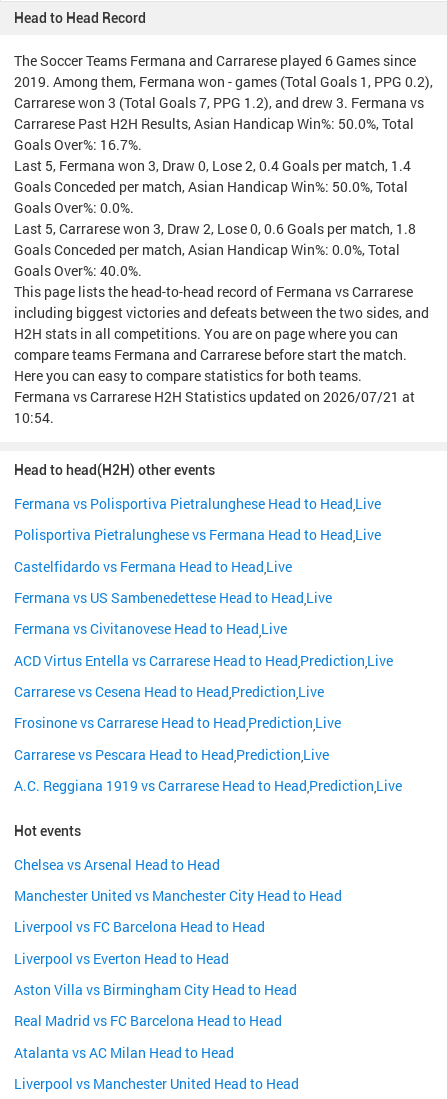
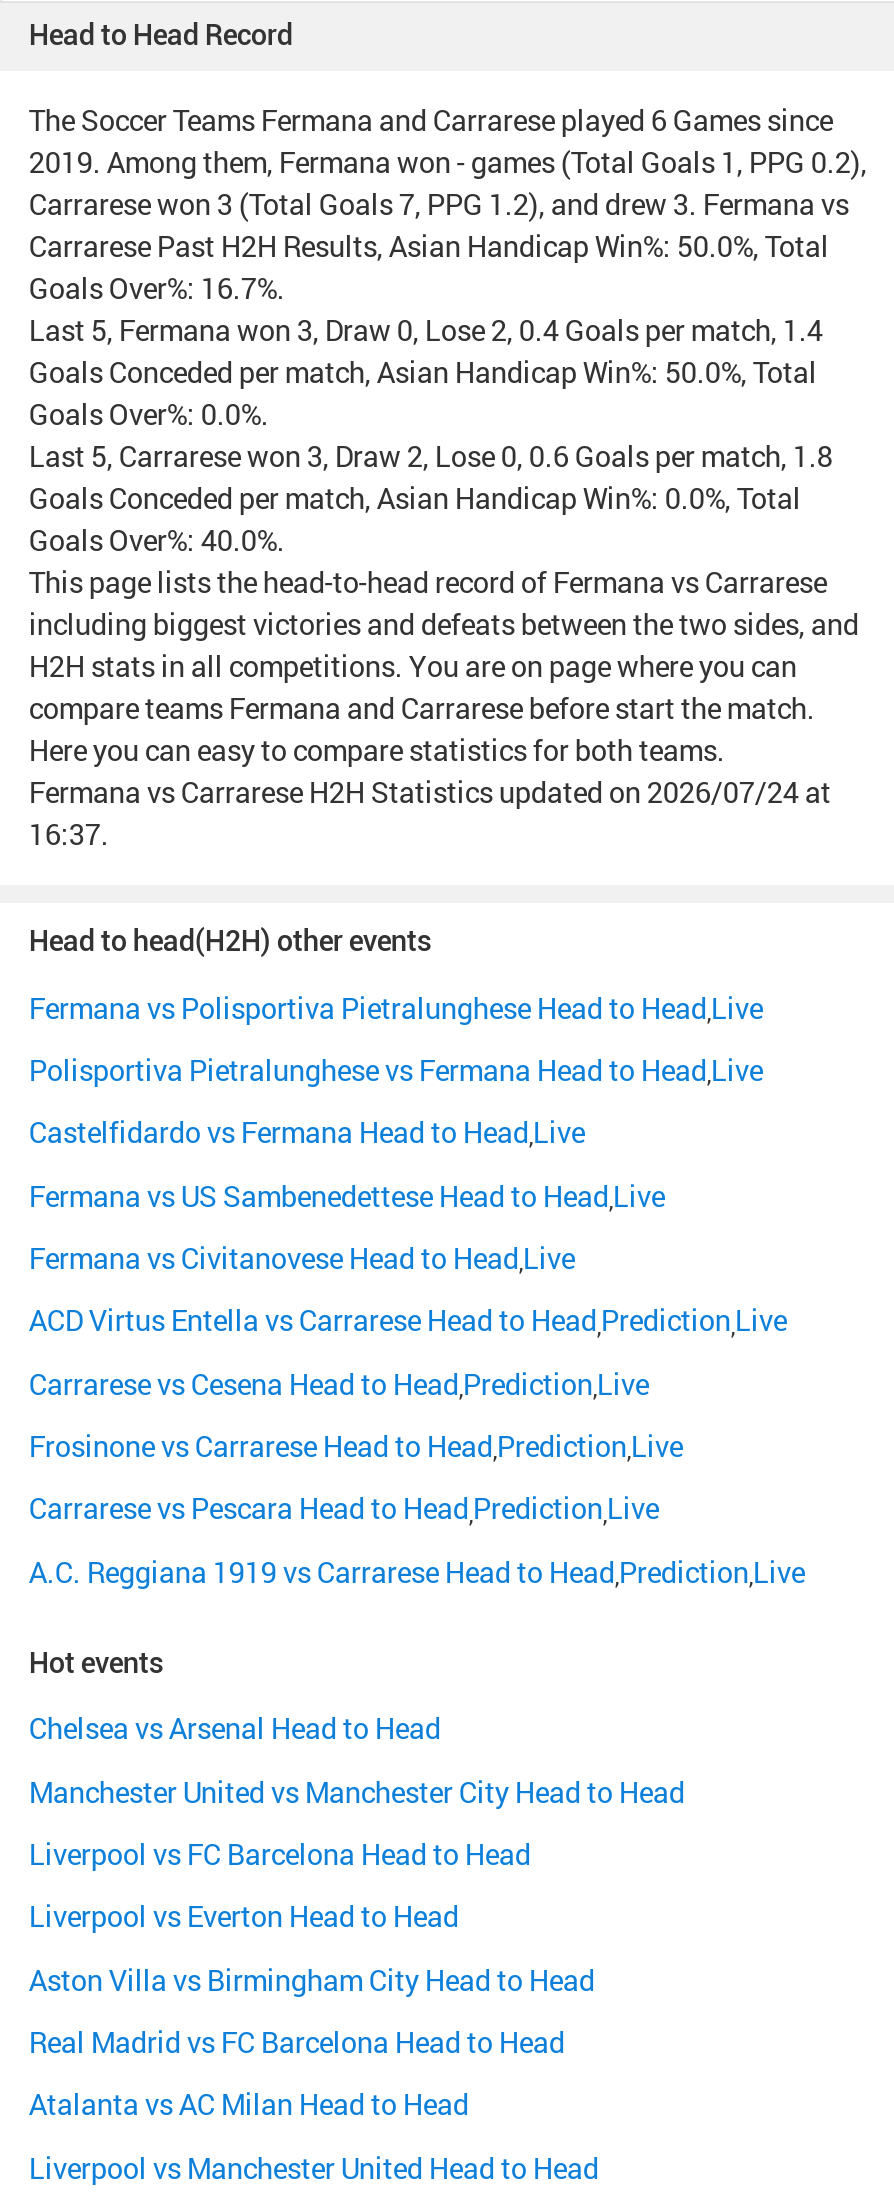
[14,387,415,406] Fermana vs Carrarese H2H Statistics updated on 2026/07/21 at -> [29,773,831,811] Fermana vs Carrarese H2H Statistics updated on 2026/07/24 at
[14,408,54,427] 10:54. -> [29,815,109,853] 16:37.

